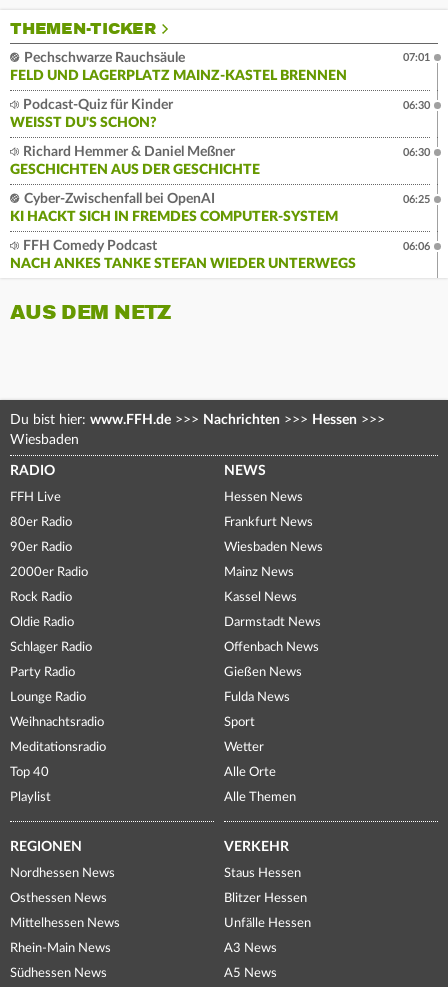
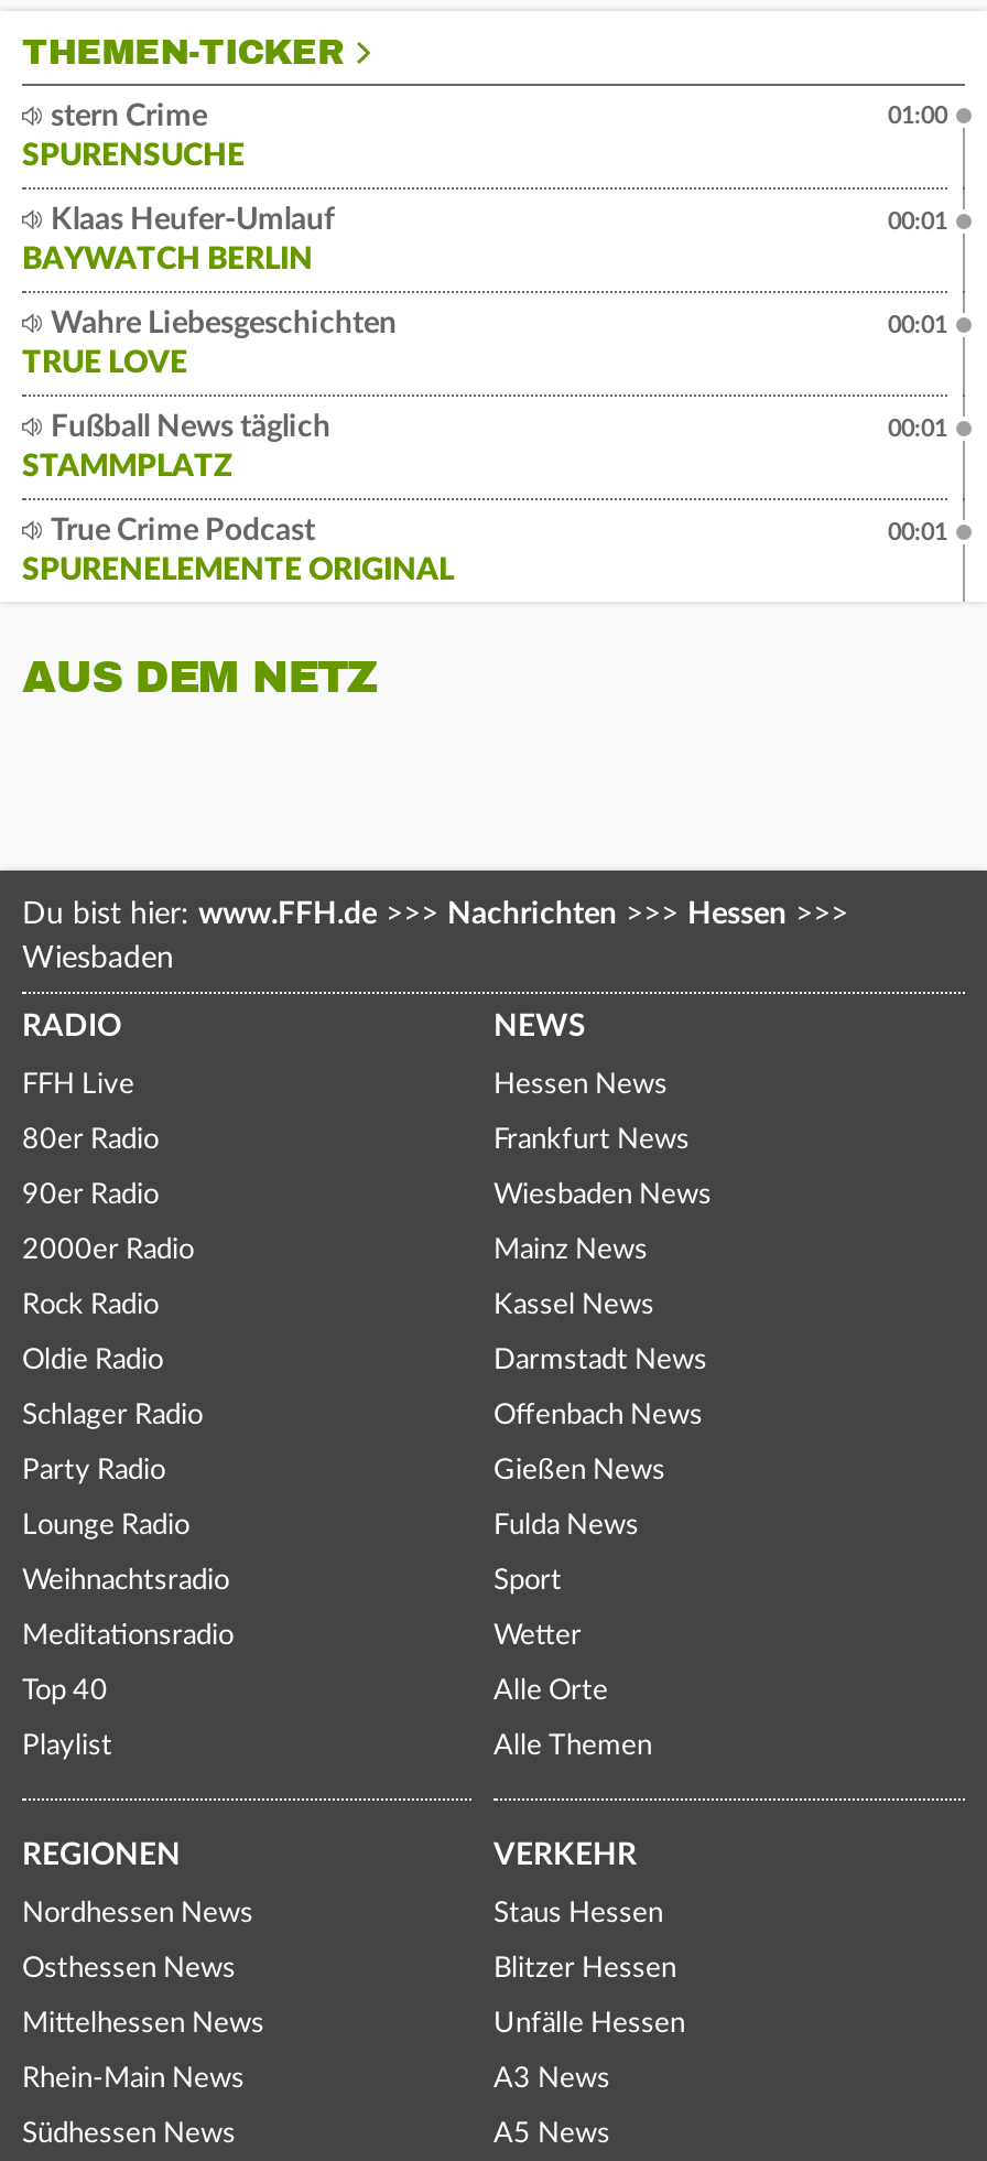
[10,51,347,83] Pechschwarze Rauchsäule | FELD UND LAGERPLATZ MAINZ-KASTEL BRENNEN -> [22,101,245,172] stern Crime | SPURENSUCHE
[403,52,430,63] 07:01 -> [888,103,947,128] 01:00
[10,98,173,130] Podcast-Quiz für Kinder | WEISST DU'S SCHON? -> [22,205,335,275] Klaas Heufer-Umlauf | BAYWATCH BERLIN
[403,100,430,111] 06:30 -> [888,209,947,233] 00:01
[10,145,260,177] Richard Hemmer & Daniel Meßner | GESCHICHTEN AUS DER GESCHICHTE -> [22,308,397,379] Wahre Liebesgeschichten | TRUE LOVE
[403,147,430,158] 06:30 -> [888,313,947,337] 00:01
[10,192,338,224] Cyber-Zwischenfall bei OpenAI | KI HACKT SICH IN FREMDES COMPUTER-SYSTEM -> [22,412,330,482] Fußball News täglich | STAMMPLATZ
[403,194,430,205] 06:25 -> [888,416,947,441] 00:01
[10,239,356,271] FFH Comedy Podcast | NACH ANKES TANKE STEFAN WIEDER UNTERWEGS -> [22,516,454,586] True Crime Podcast | SPURENELEMENTE ORIGINAL
[403,241,430,252] 06:06 -> [888,520,947,544] 00:01

